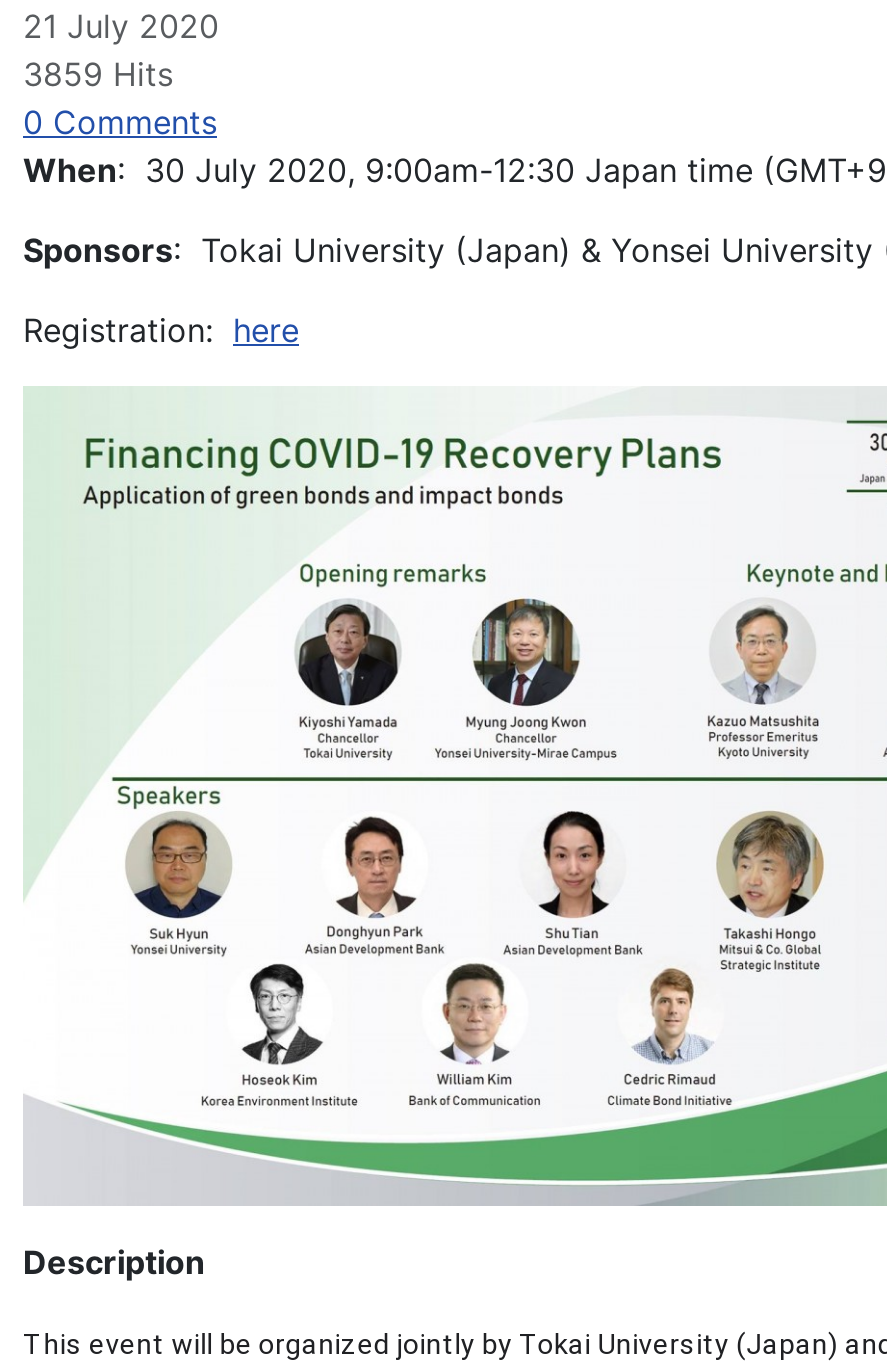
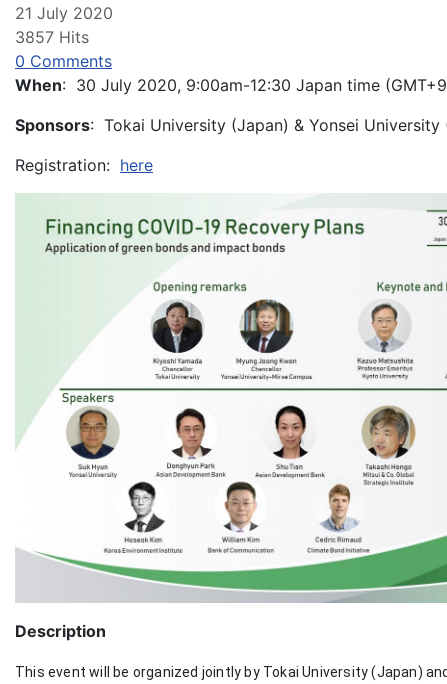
[23,54,173,94] 3859 Hits -> [15,27,89,47] 3857 Hits

